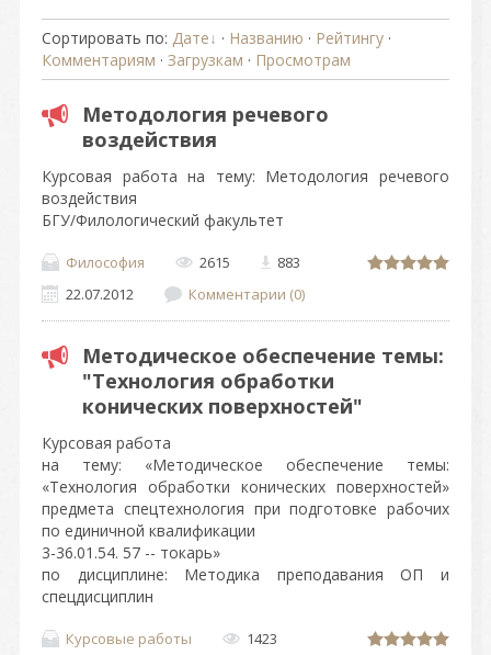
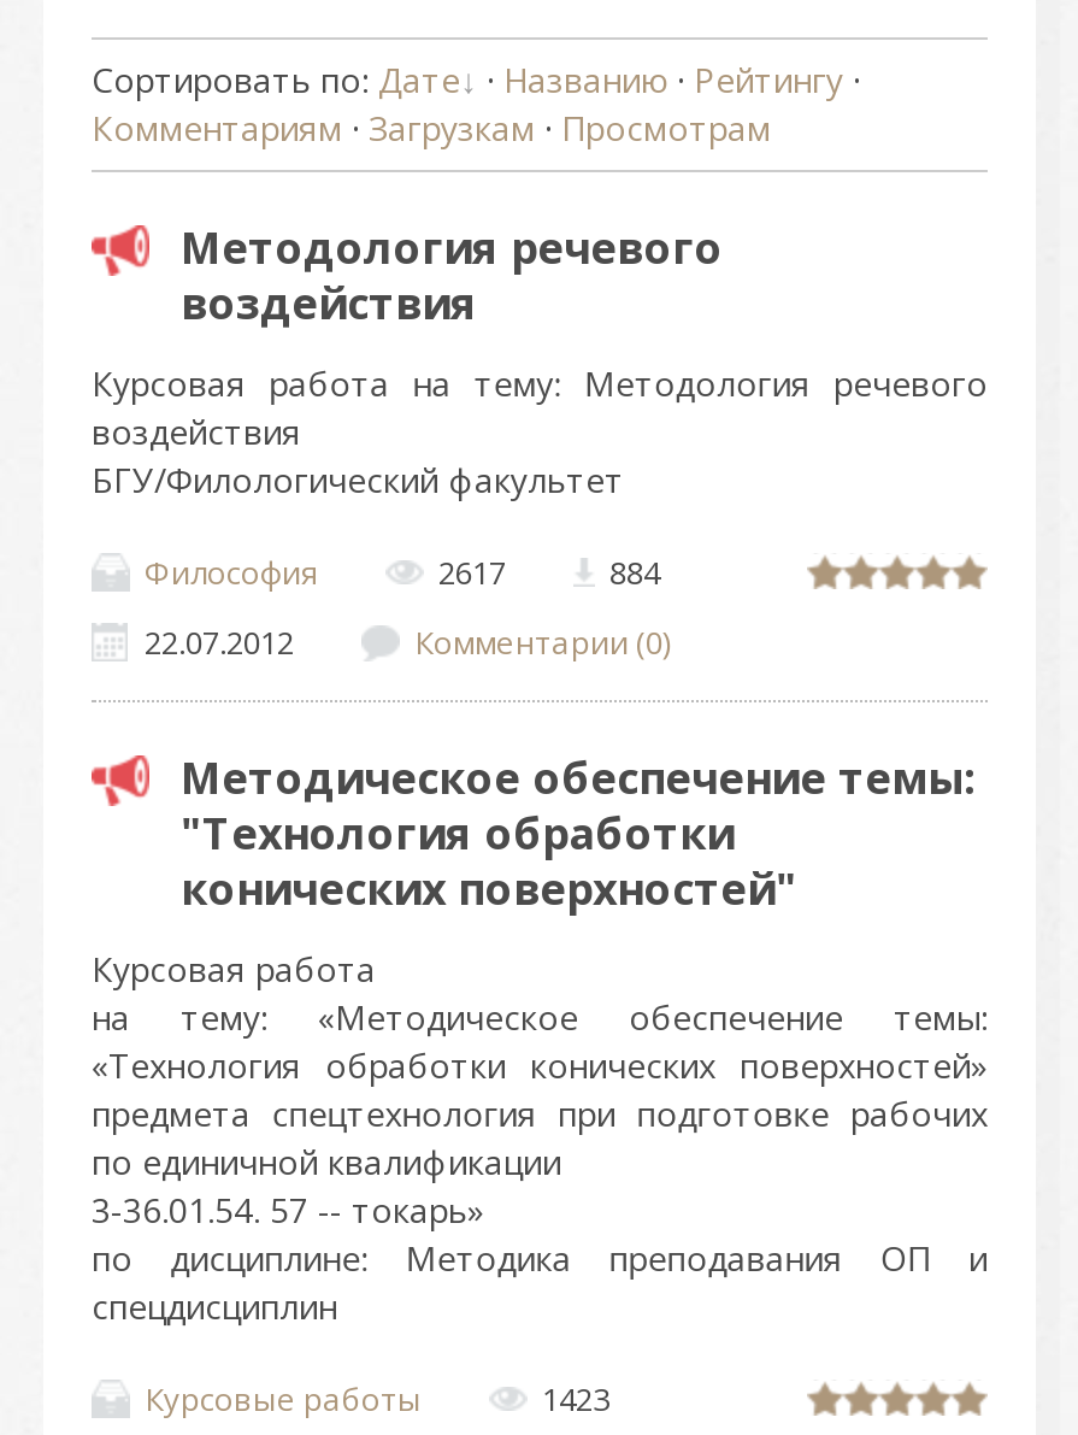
[199,252,230,272] 2615 -> [438,549,506,593] 2617
[277,252,300,272] 883 -> [609,549,660,593] 884

